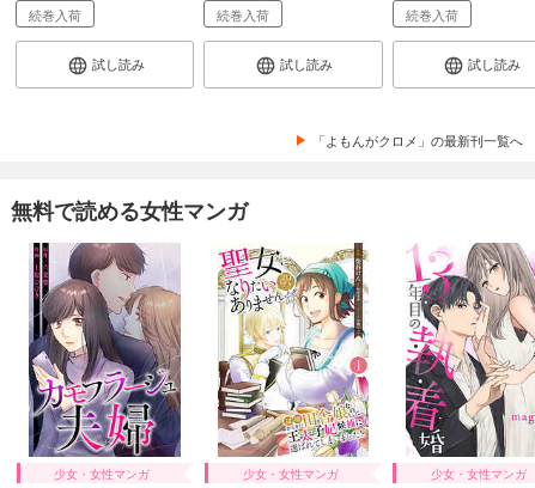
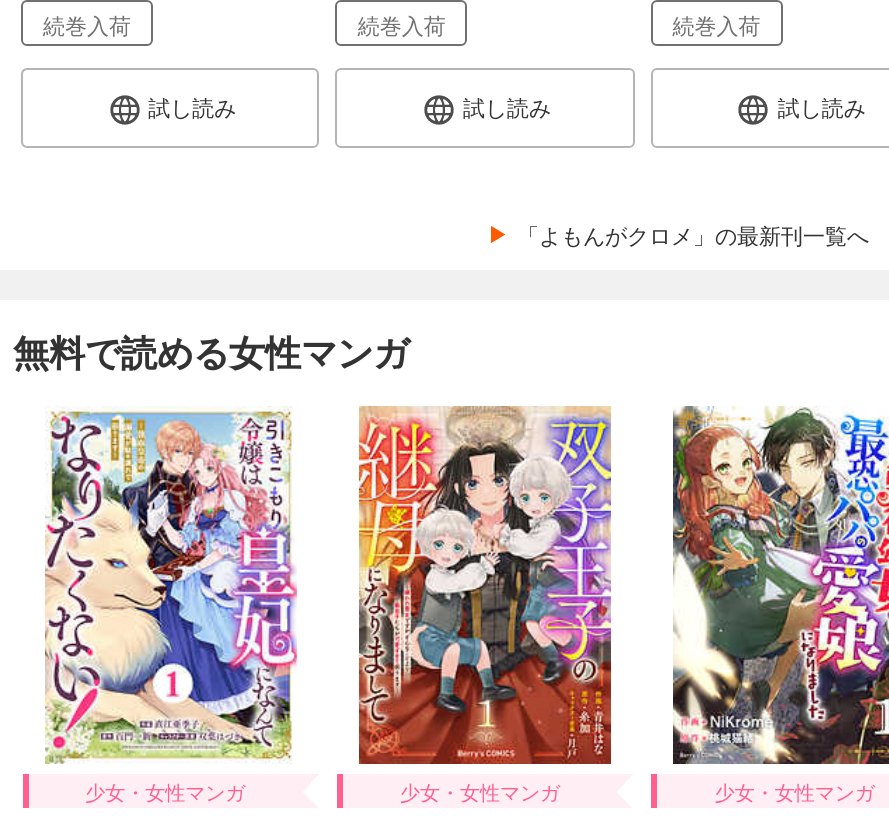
[28,242,182,458] [image] -> [43,406,299,764] [image]
[217,242,370,458] [image] -> [357,404,613,766] [image]
[405,242,531,458] [image] -> [671,404,883,766] [image]

